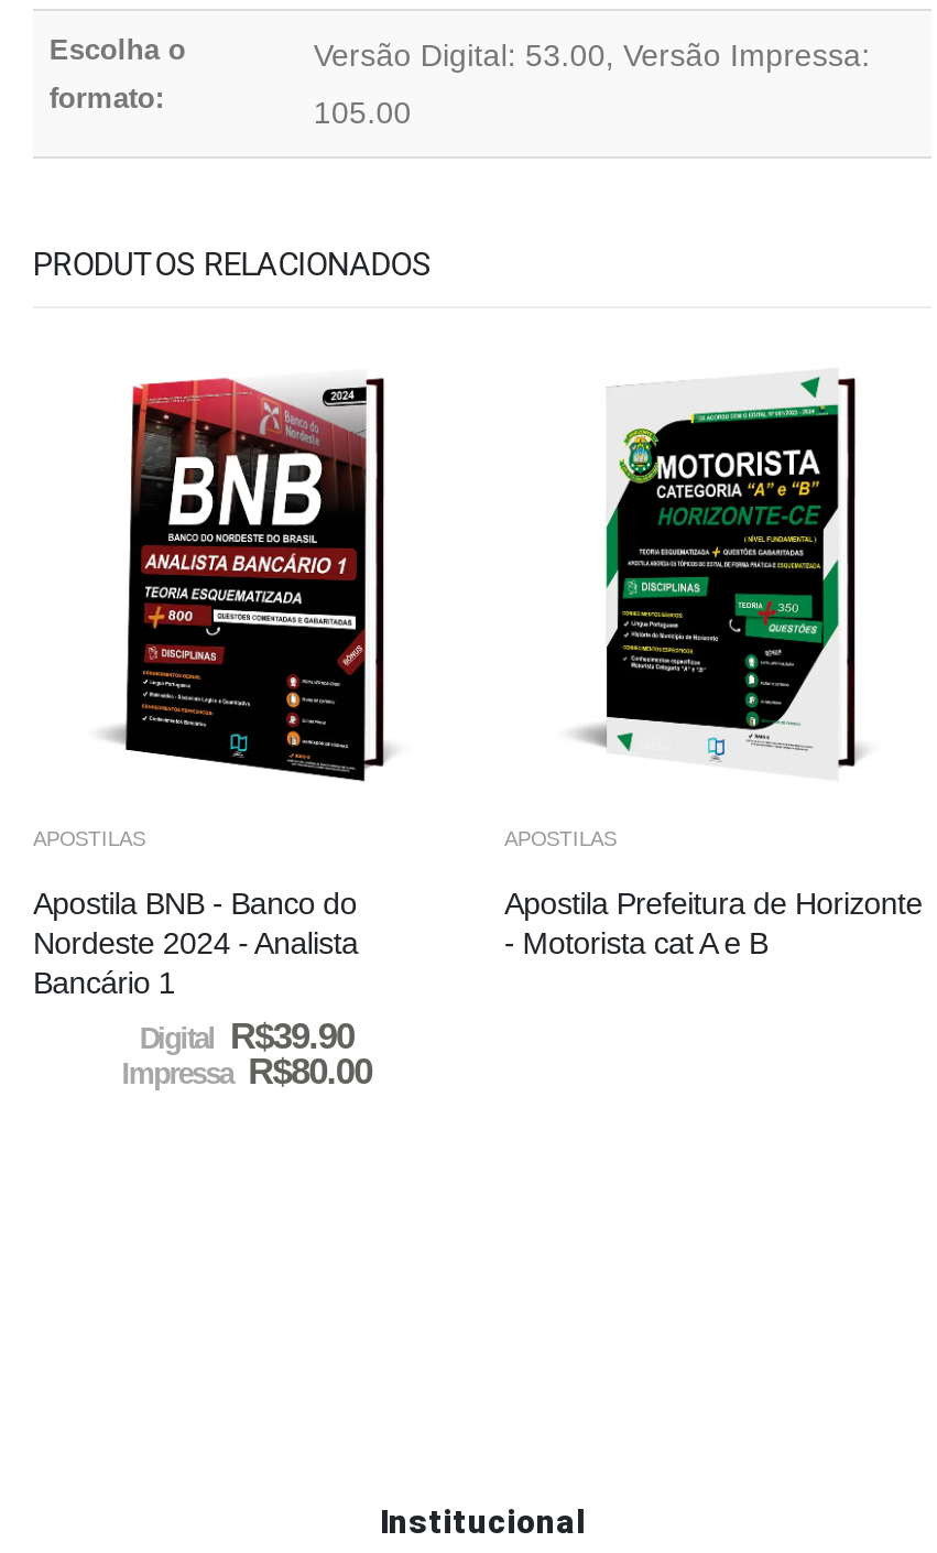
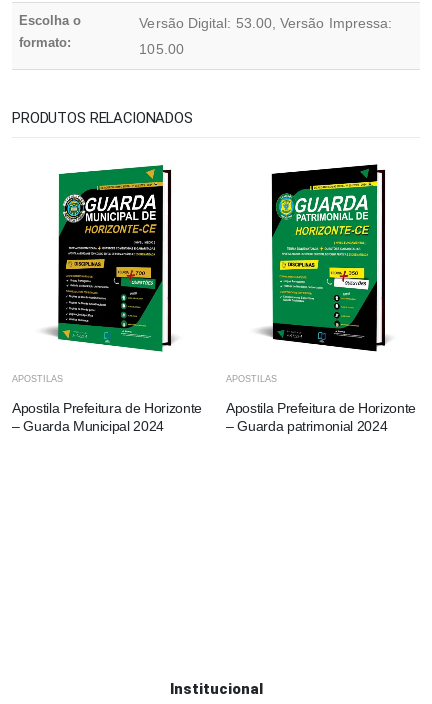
[123,368,370,782] [image] -> [54,164,164,352] [image]
[603,368,841,778] [image] -> [271,163,378,352] [image]
[33,884,372,1092] Apostila BNB - Banco do | Nordeste 2024 - Analista | Bancário 1 | Digital R$39.90 | Impressa R$80.00 -> [12,399,202,433] Apostila Prefeitura de Horizonte | – Guarda Municipal 2024
[504,924,768,959] - Motorista cat A e B -> [226,417,387,433] – Guarda patrimonial 2024

